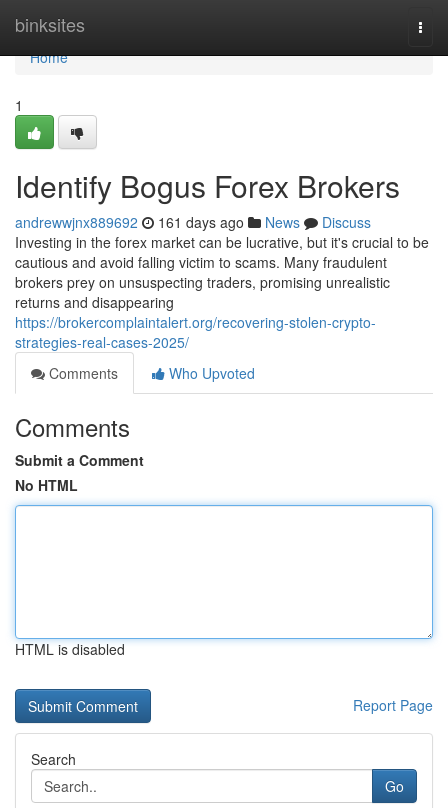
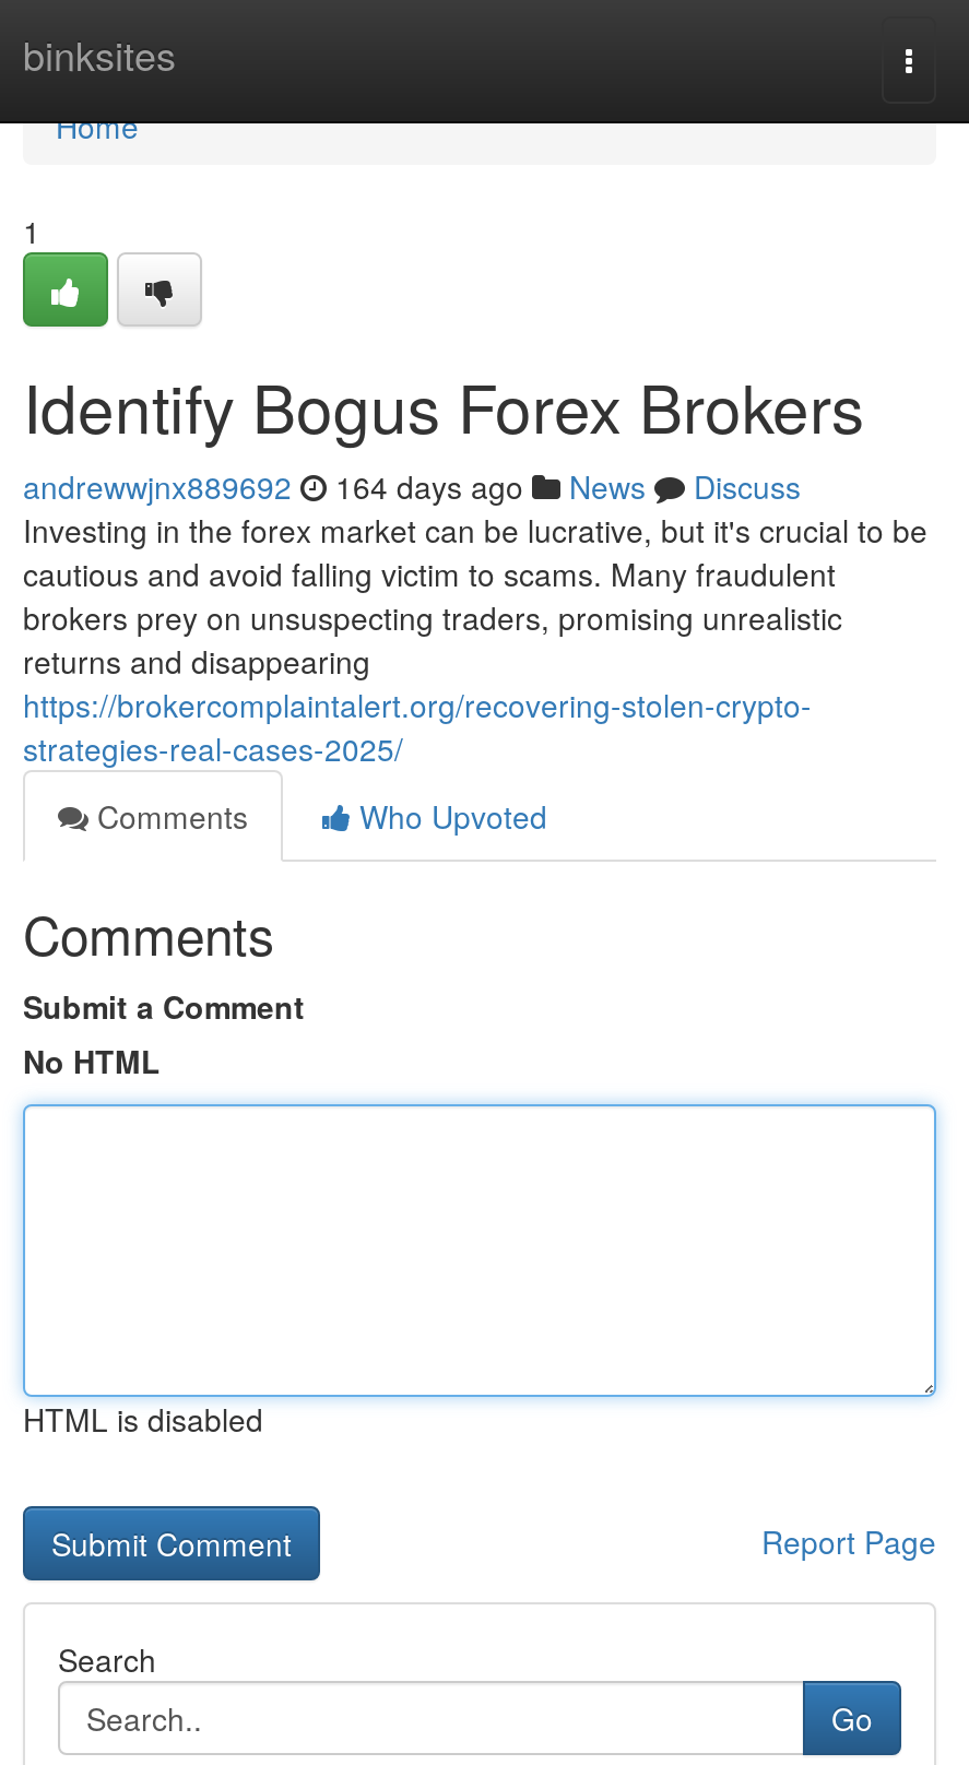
[15,212,371,232] andrewwjnx889692 161 days ago News Discuss -> [23,464,801,508] andrewwjnx889692 164 days ago News Discuss

